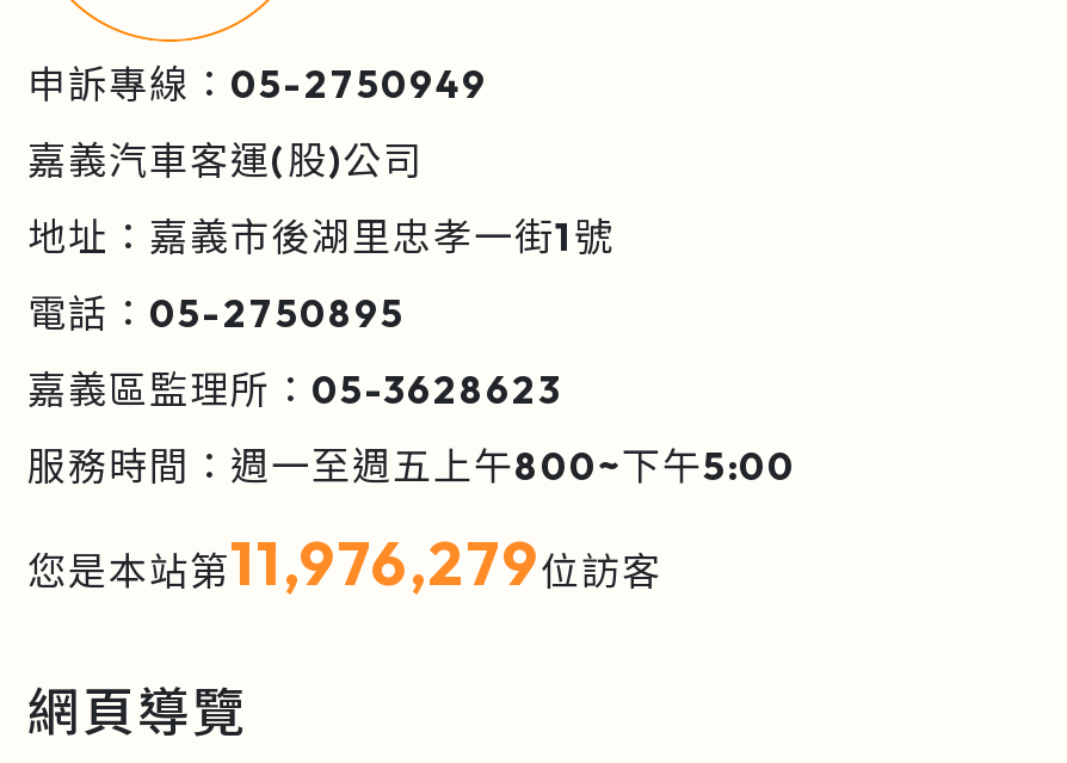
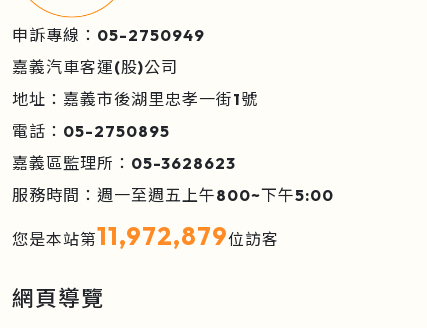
[27,526,662,603] 您是本站第11,976,279位訪客 -> [12,220,279,252] 您是本站第11,972,879位訪客

